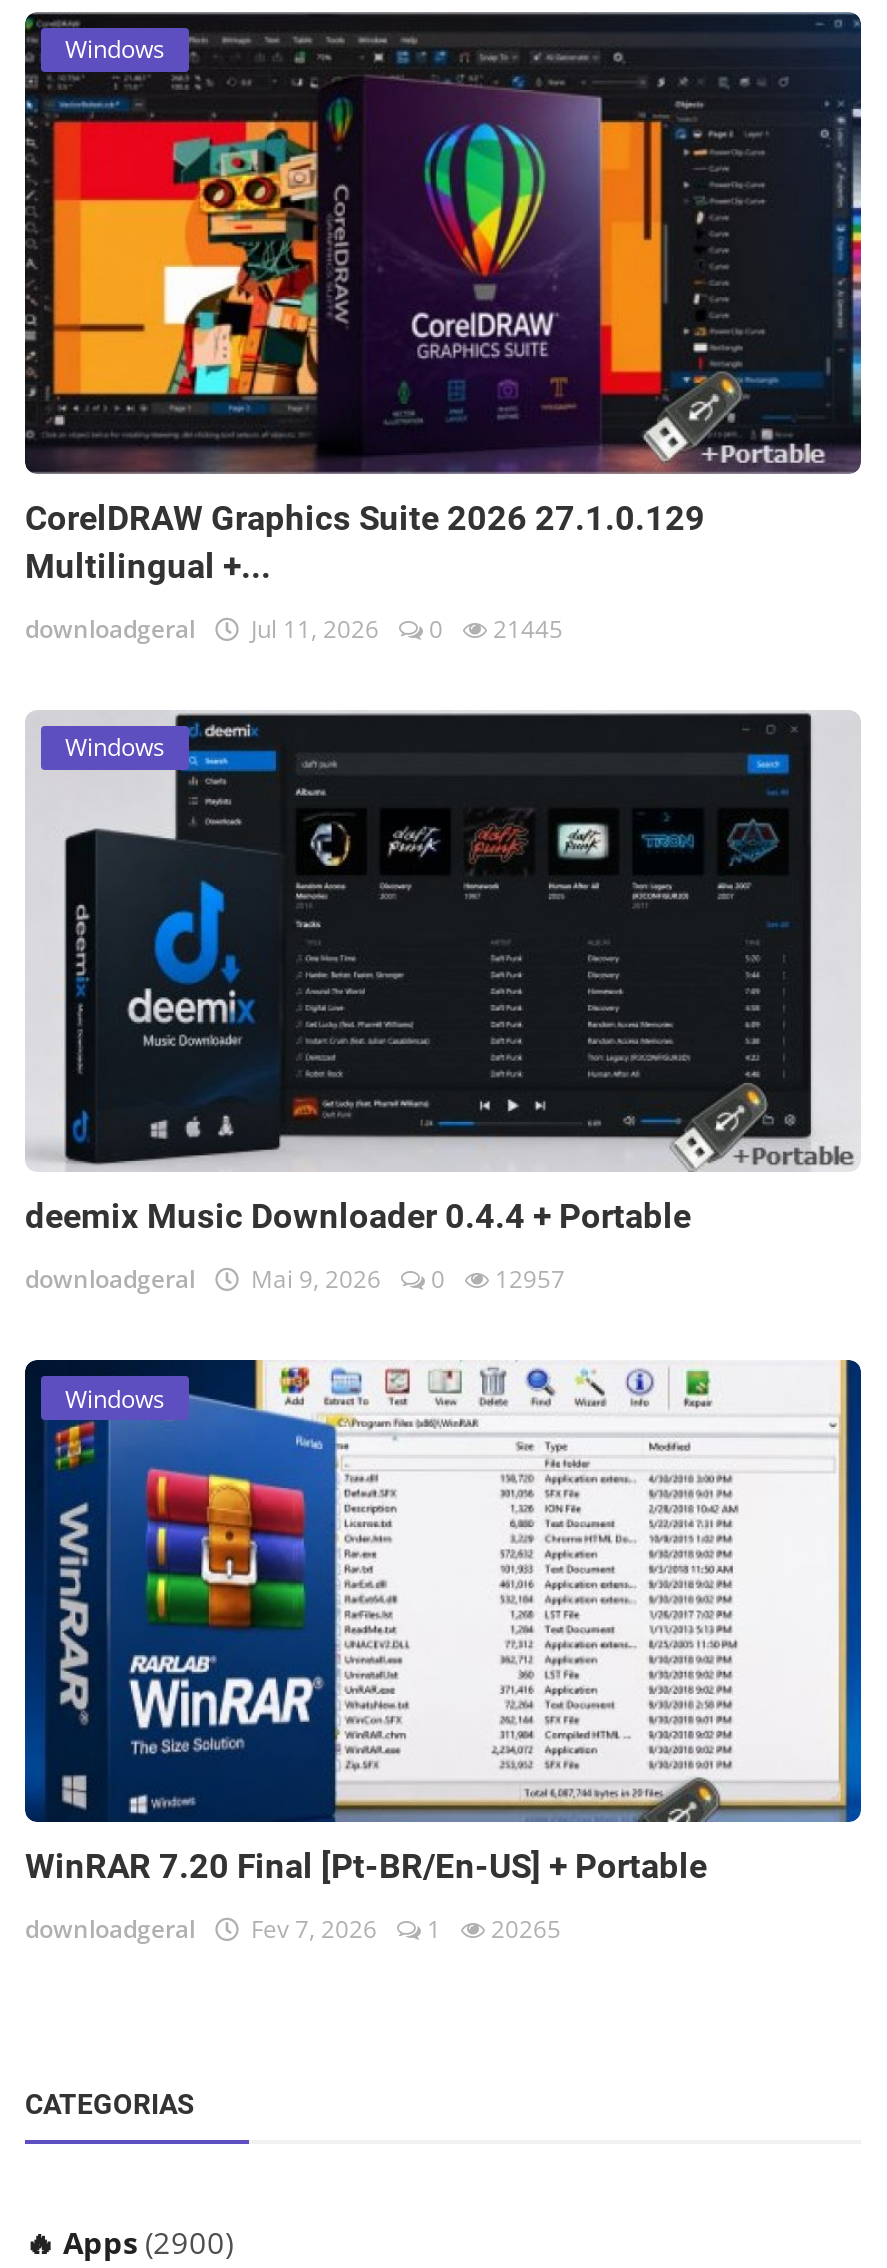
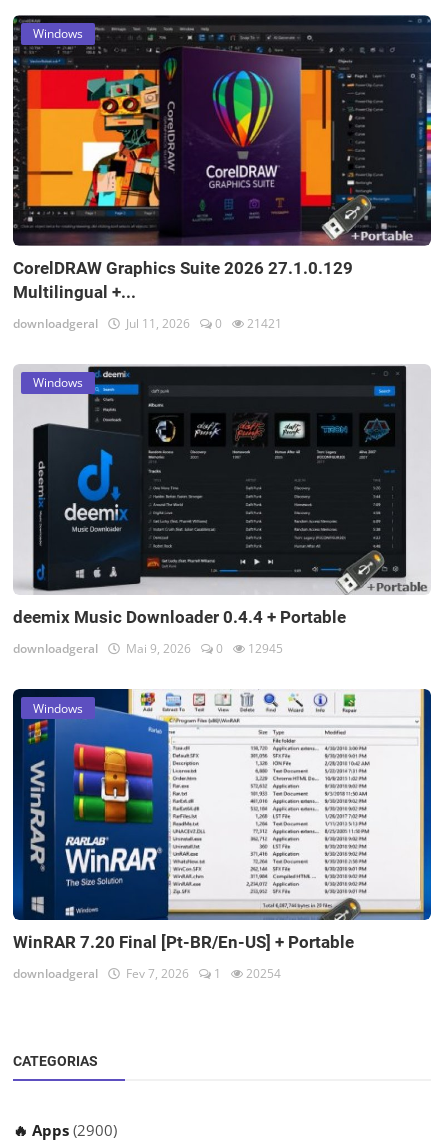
[25,612,563,646] downloadgeral Jul 11, 2026 0 21445 -> [13,315,282,332] downloadgeral Jul 11, 2026 0 21421
[25,1262,565,1296] downloadgeral Mai 9, 2026 0 12957 -> [13,640,283,657] downloadgeral Mai 9, 2026 0 12945
[25,1913,561,1947] downloadgeral Fev 7, 2026 1 20265 -> [13,965,281,982] downloadgeral Fev 7, 2026 1 20254

